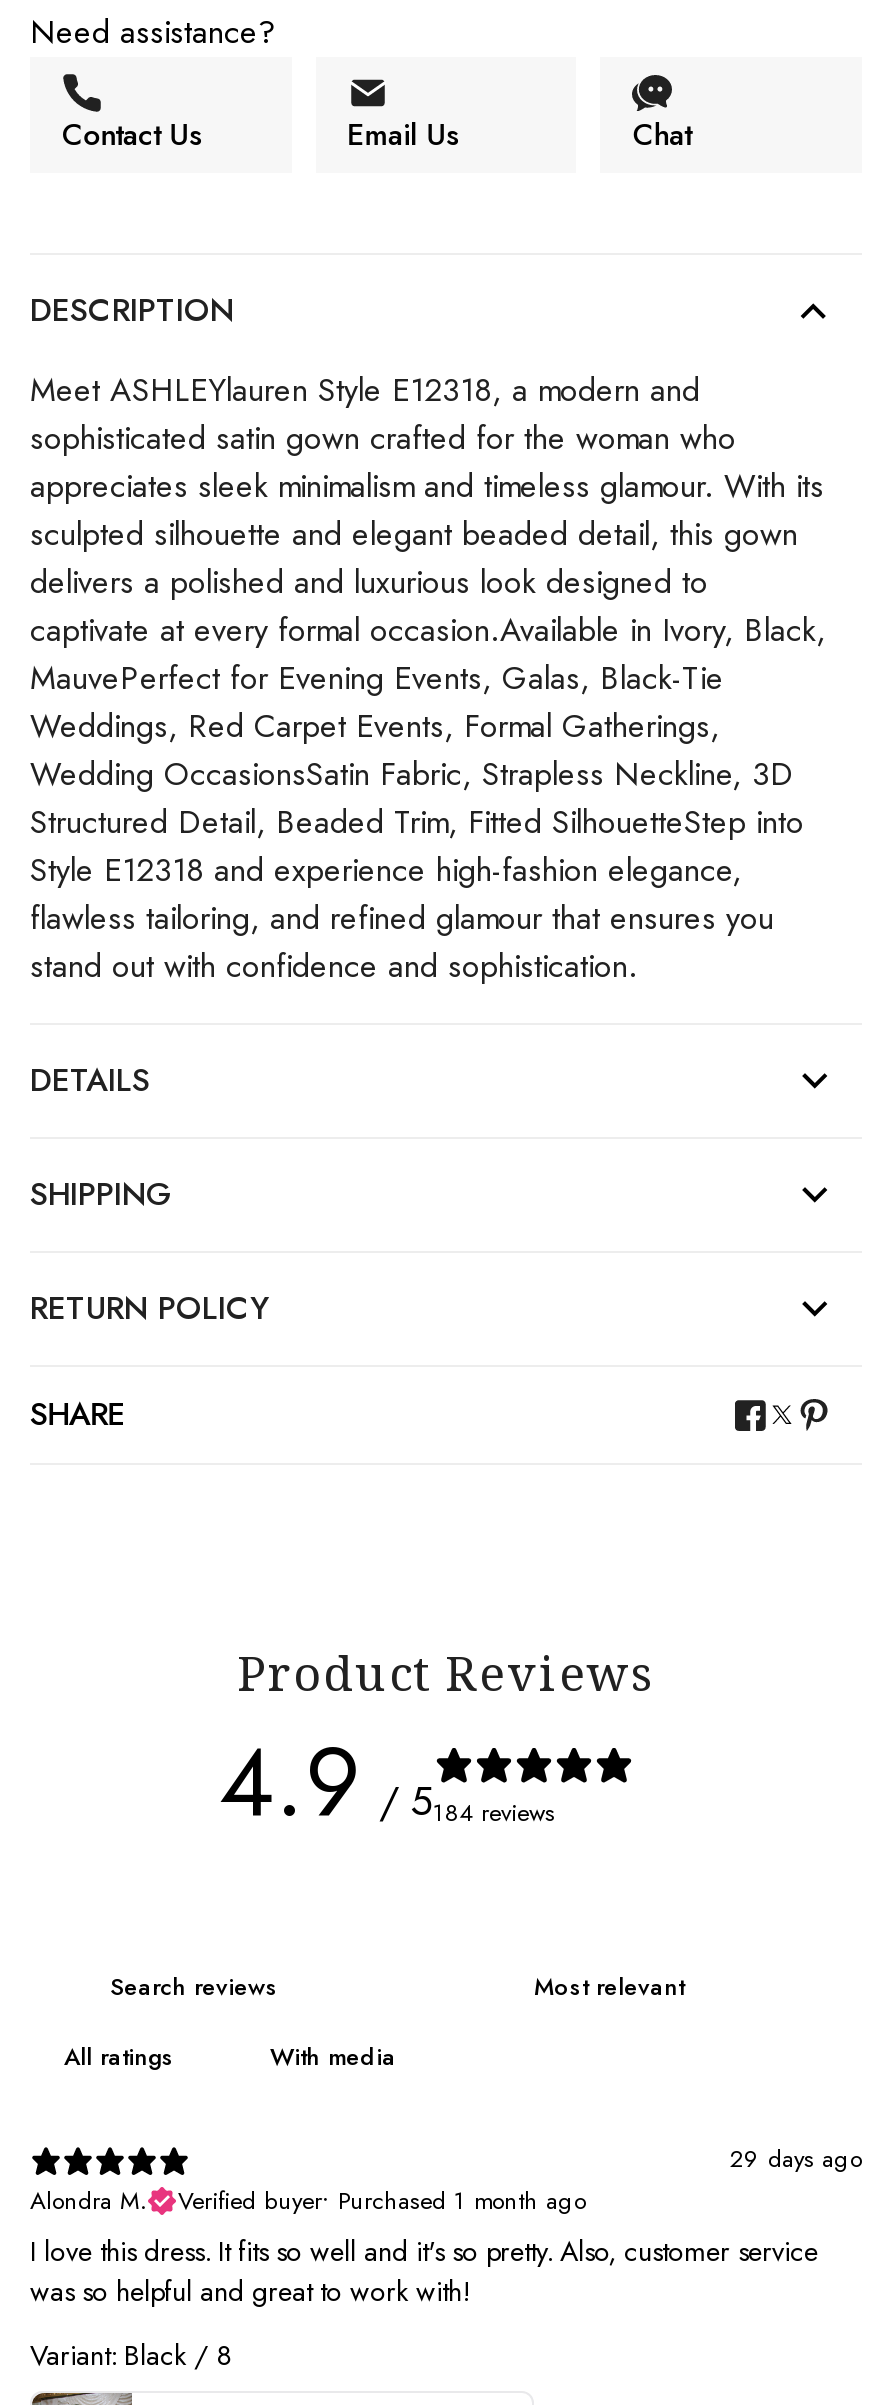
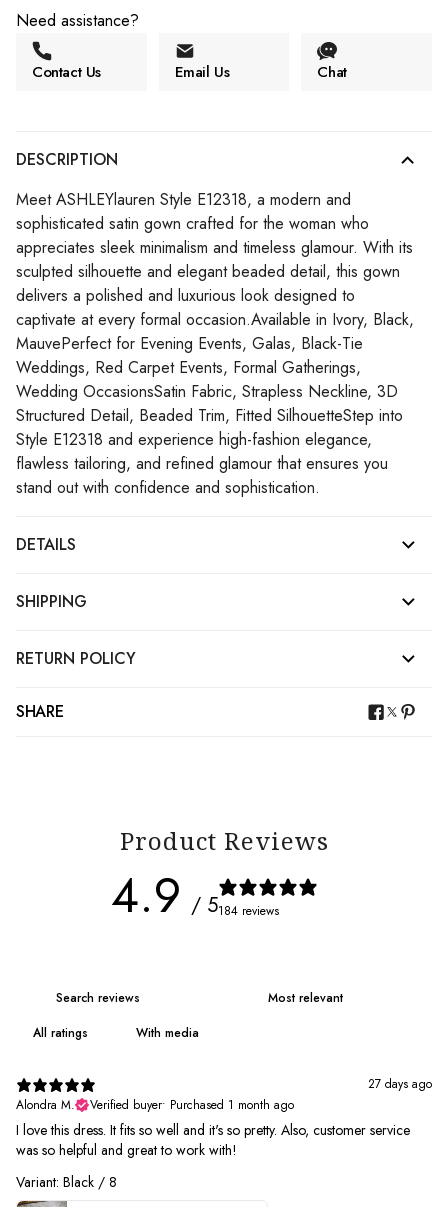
[730,2141,862,2177] 29 days ago -> [368,1075,432,1093] 27 days ago

